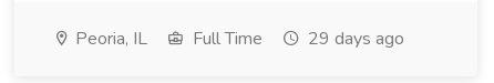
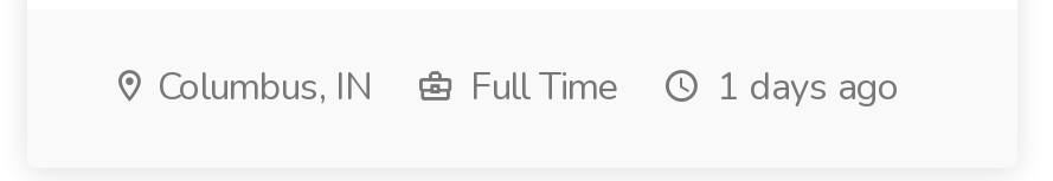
[71,27,147,51] Peoria, IL -> [148,62,373,114] Columbus, IN
[303,27,404,51] 29 days ago -> [707,62,899,114] 1 days ago

